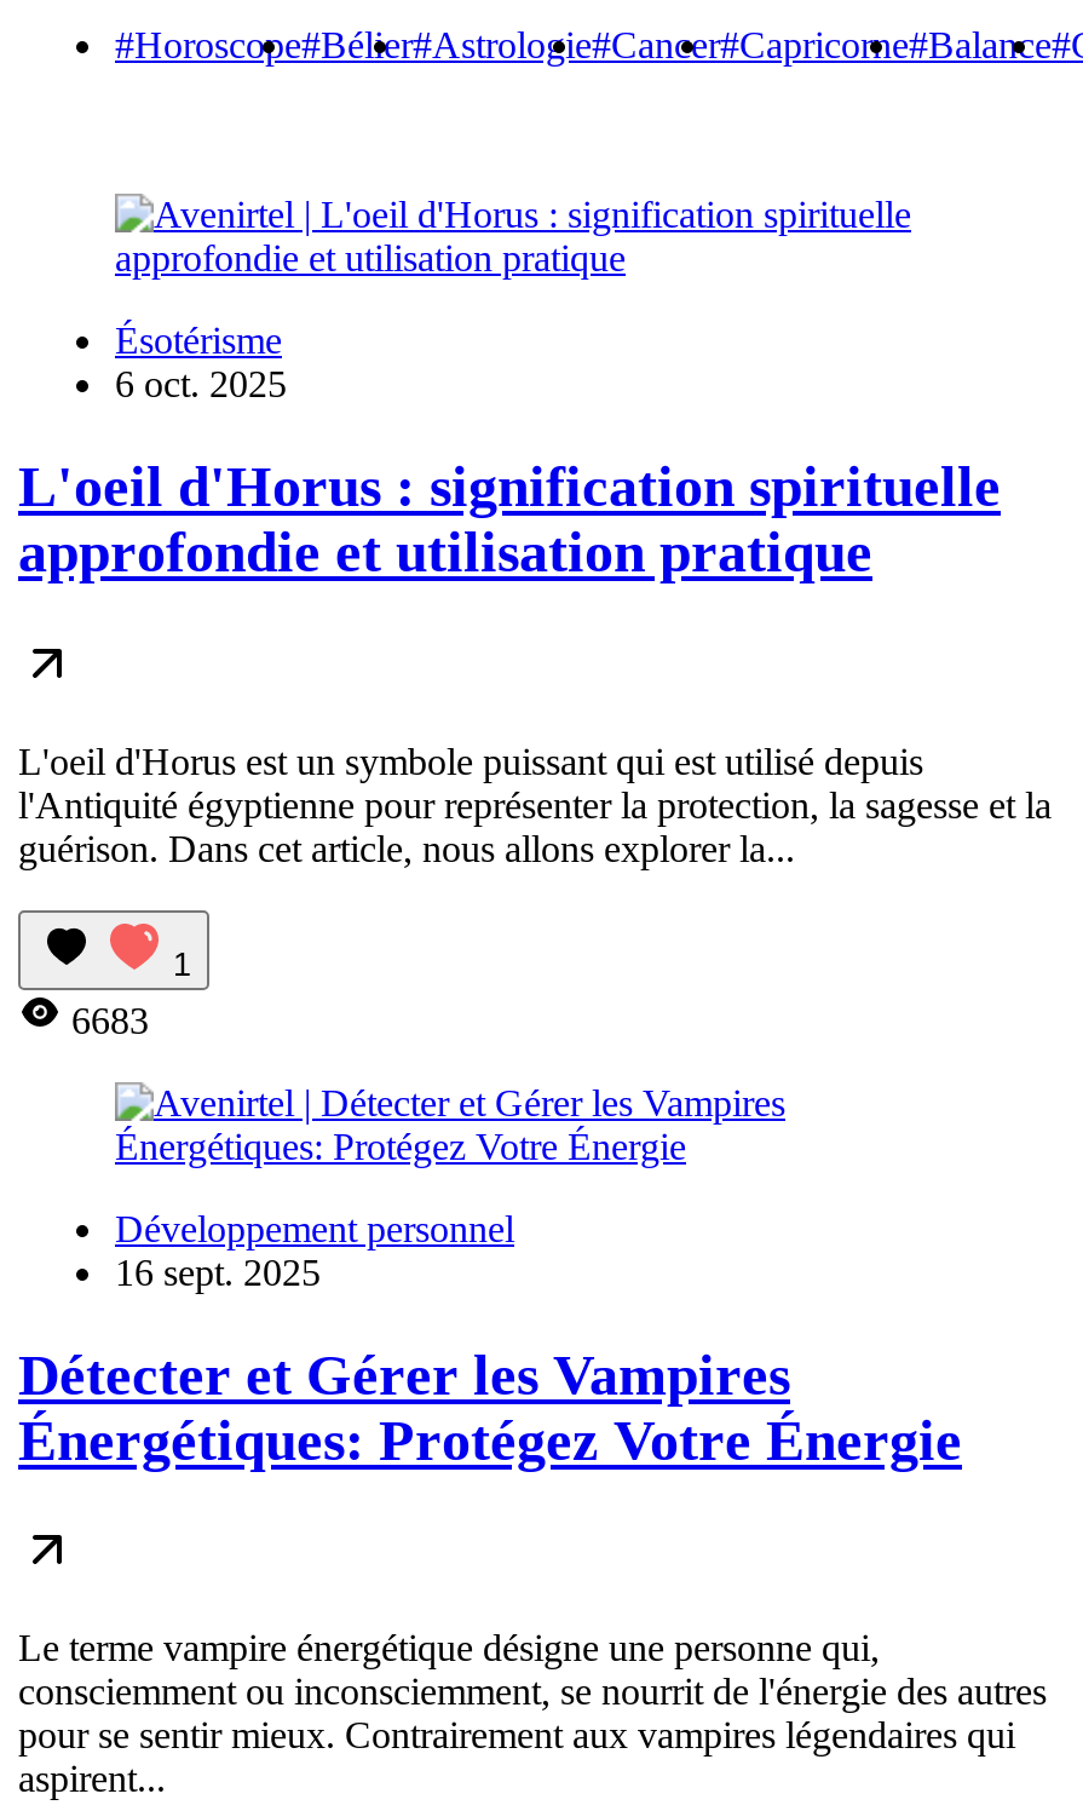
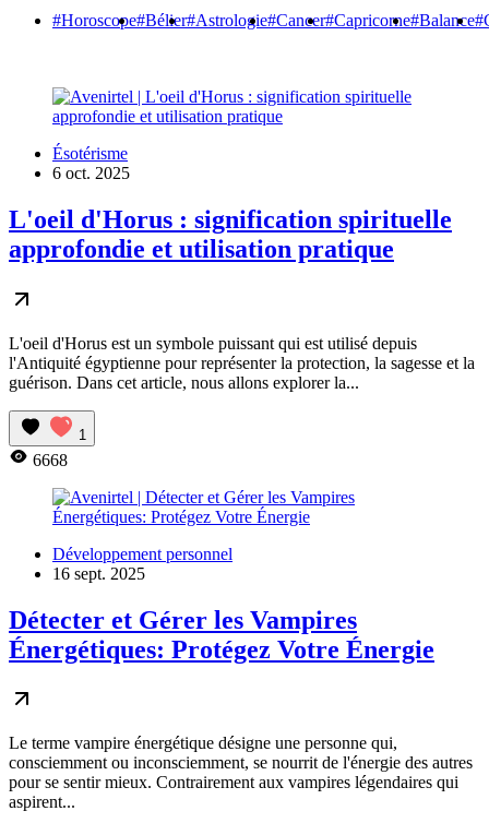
[71,999,149,1040] 6683 -> [33,450,68,469] 6668

